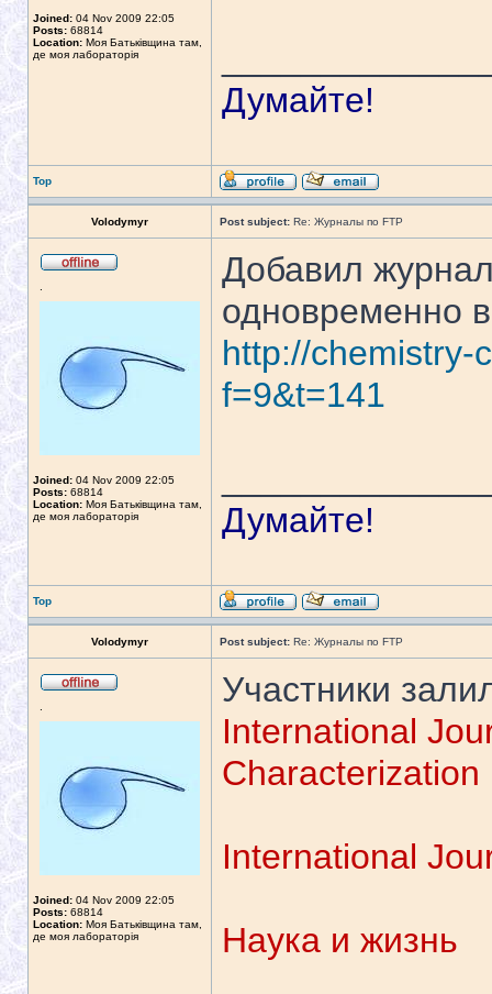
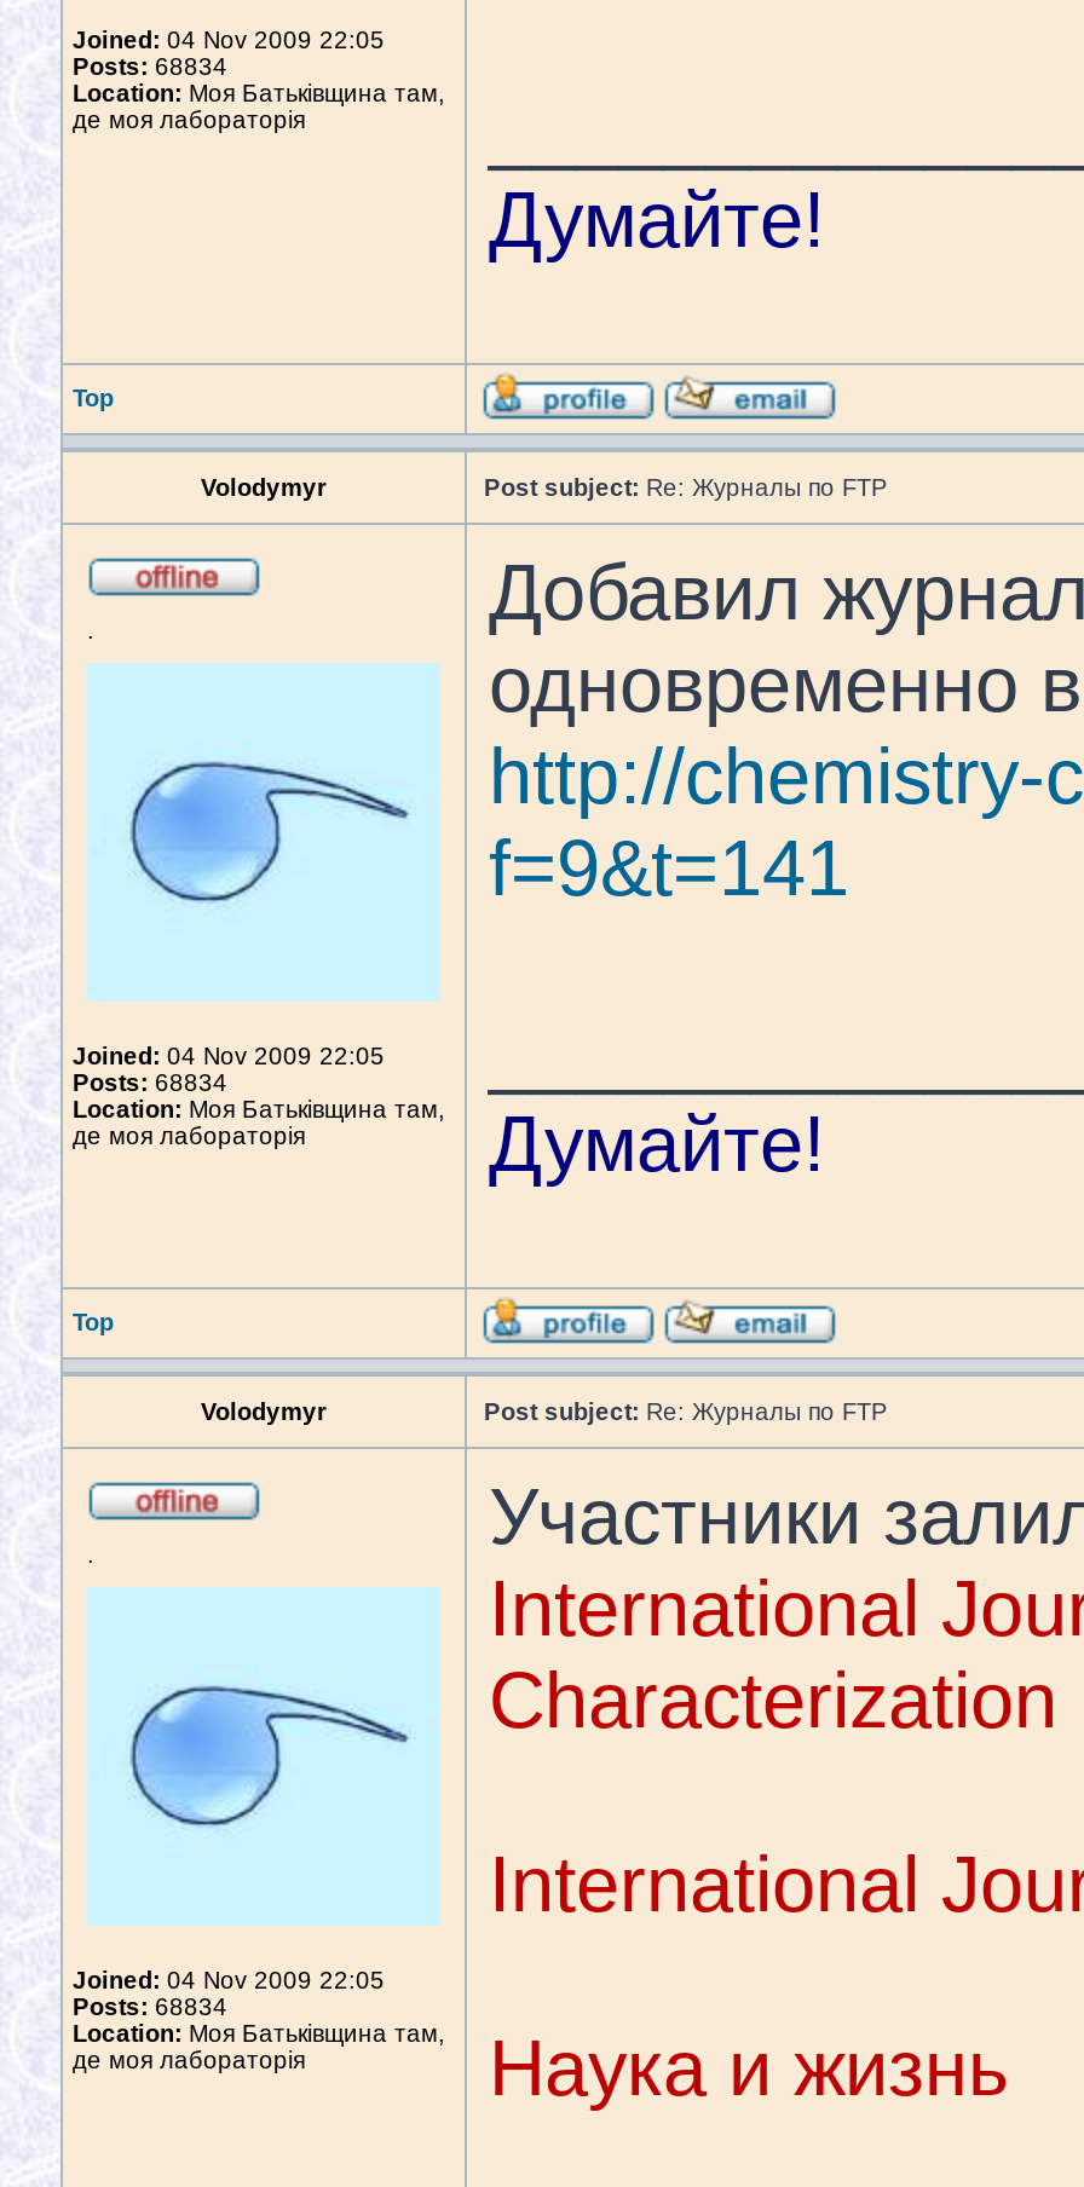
[33,24,103,36] Posts: 68814 -> [73,53,227,80] Posts: 68834
[33,486,103,498] Posts: 68814 -> [73,1069,227,1096] Posts: 68834
[33,906,103,918] Posts: 68814 -> [73,1993,227,2020] Posts: 68834

